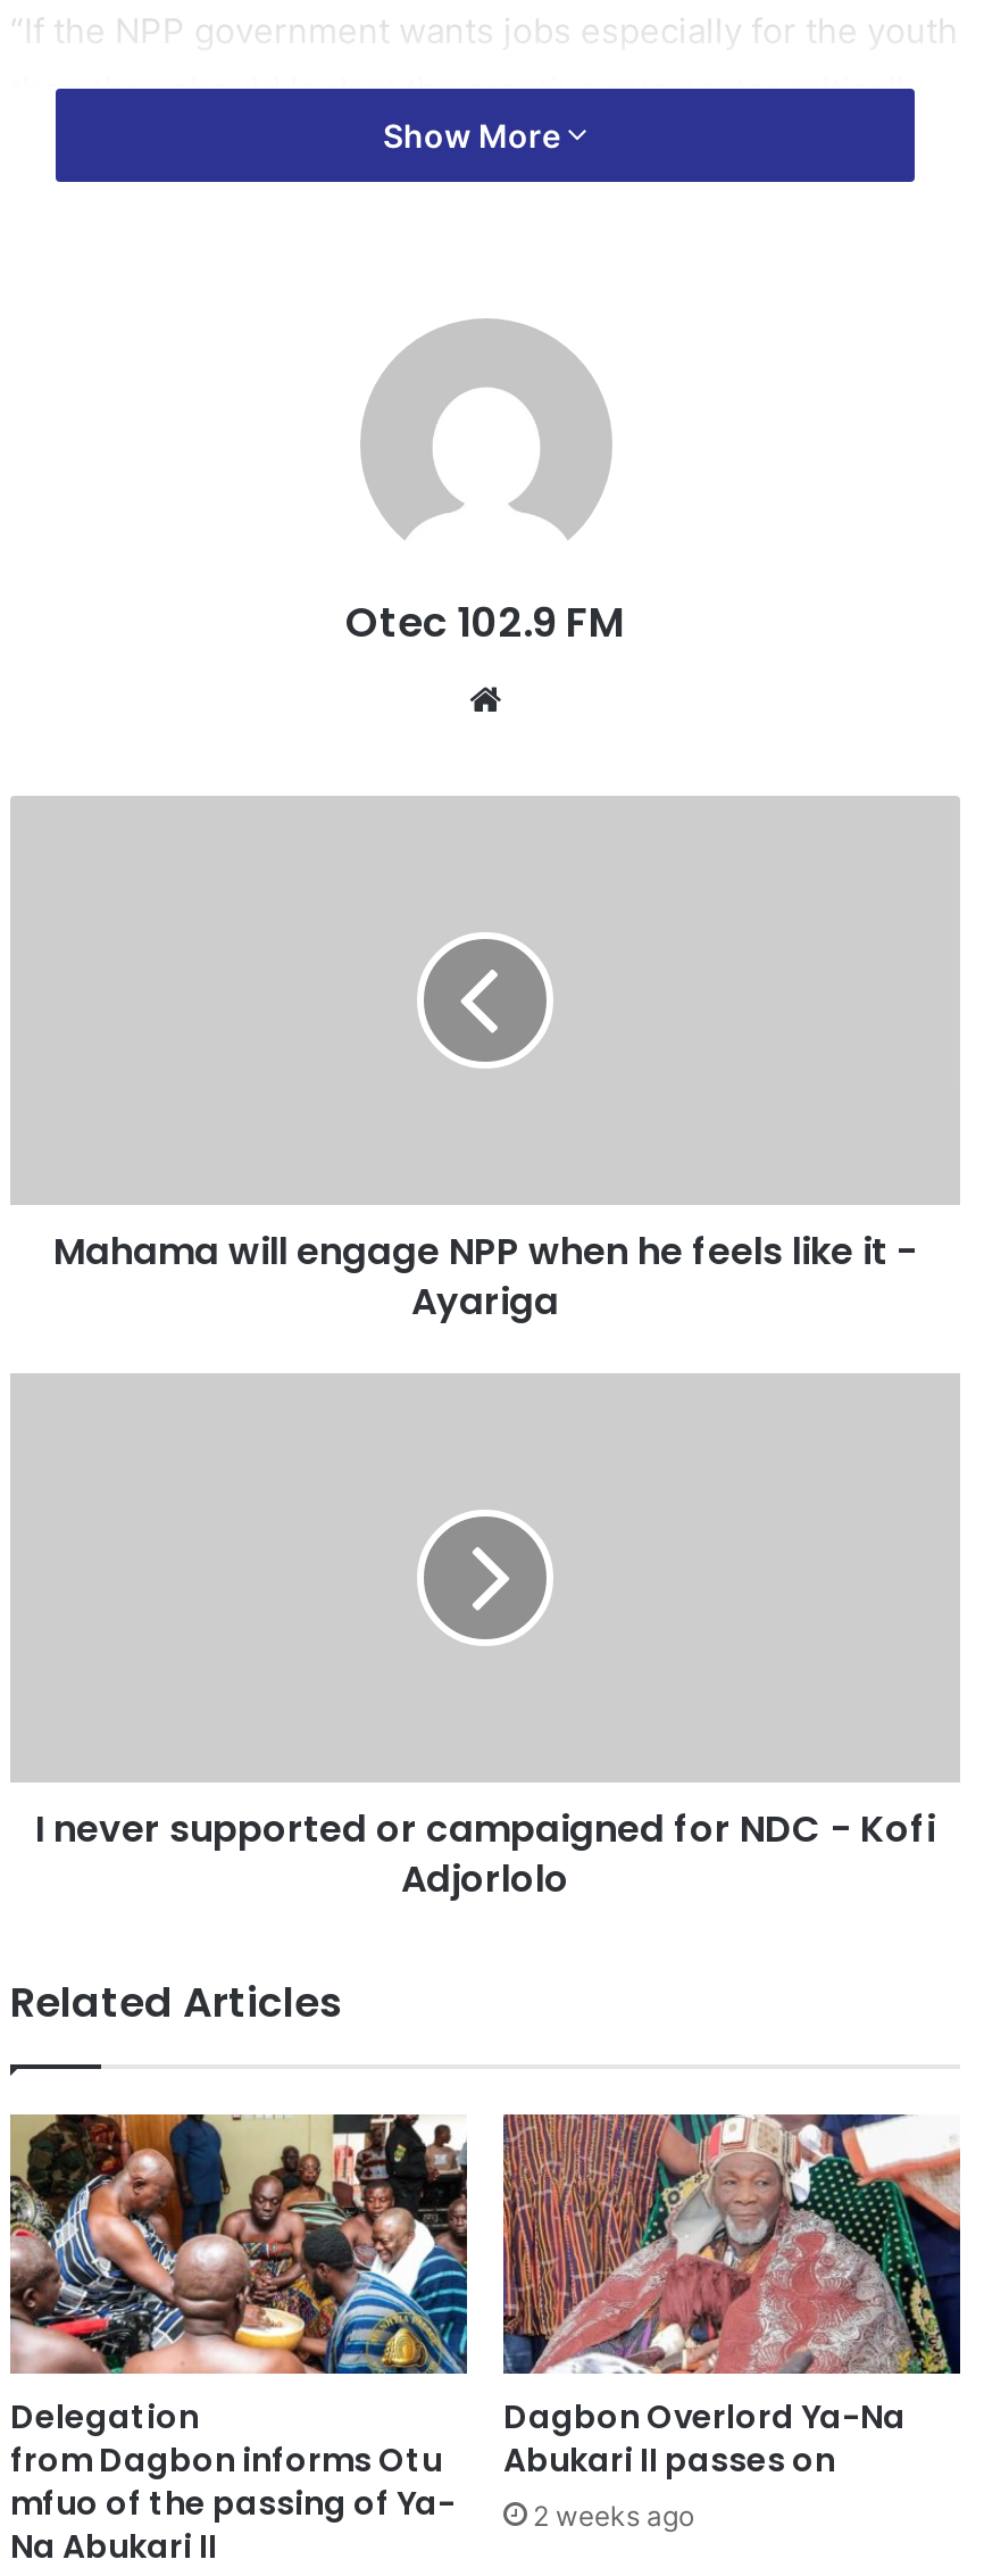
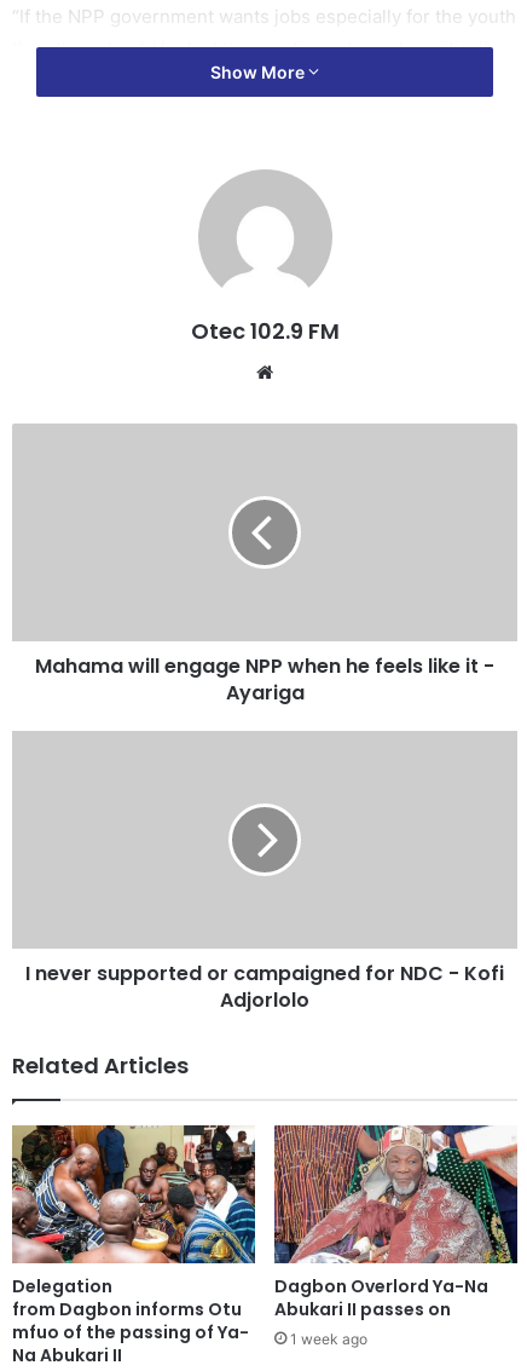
[533,2498,694,2532] 2 weeks ago -> [290,1329,367,1347] 1 week ago

